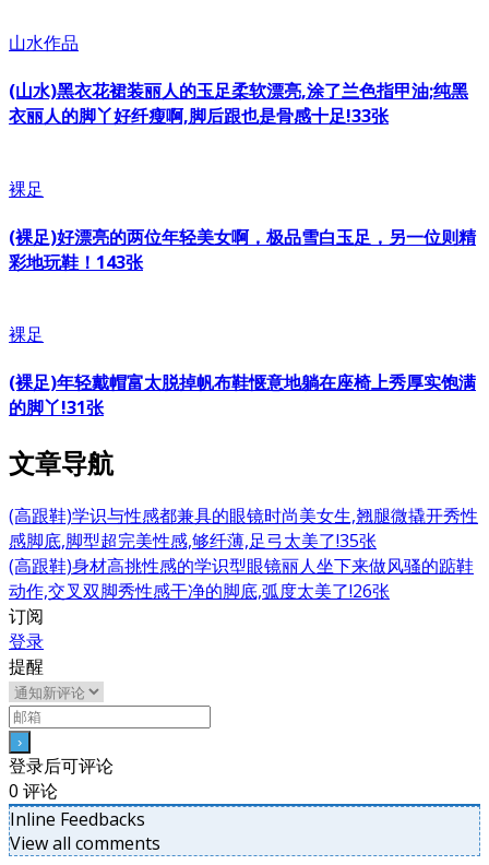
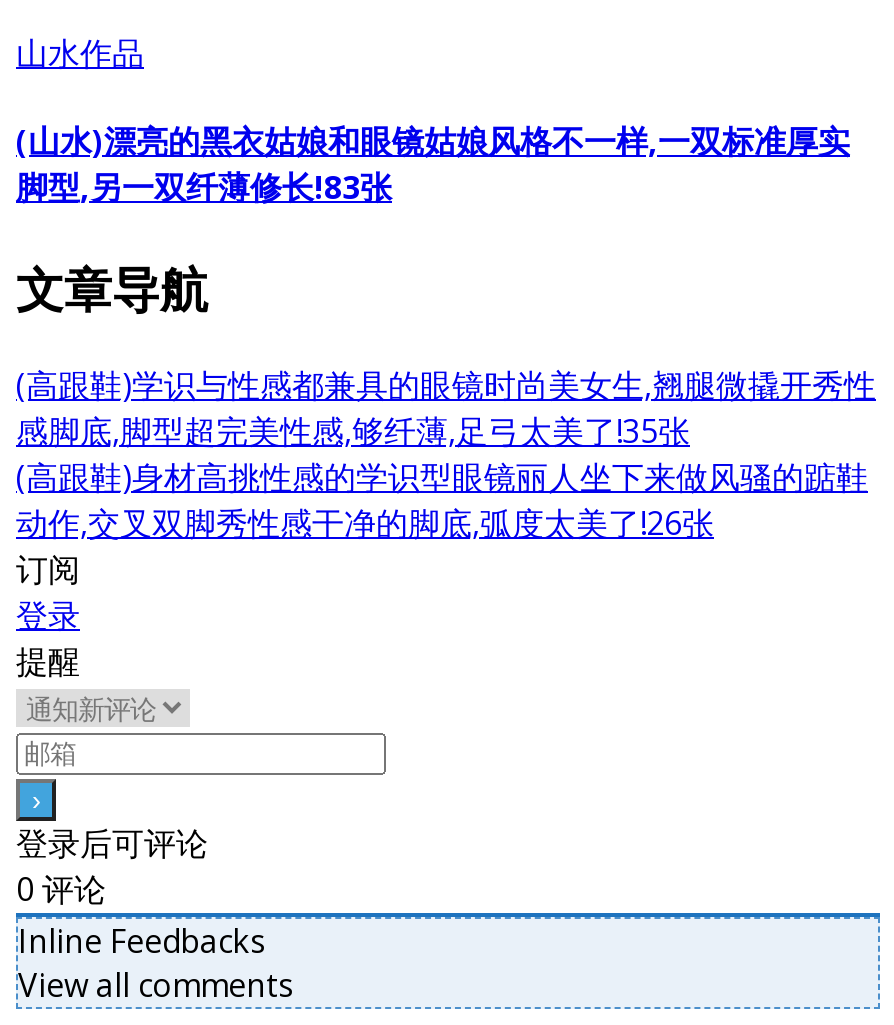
[9,79,476,420] (山水)黑衣花裙装丽人的玉足柔软漂亮,涂了兰色指甲油;纯黑 | 衣丽人的脚丫好纤瘦啊,脚后跟也是骨感十足!33张 | 裸足 | (裸足)好漂亮的两位年轻美女啊，极品雪白玉足，另一位则精 | 彩地玩鞋！143张 | 裸足 | (裸足)年轻戴帽富太脱掉帆布鞋惬意地躺在座椅上秀厚实饱满 | 的脚丫!31张 -> [16,120,850,210] (山水)漂亮的黑衣姑娘和眼镜姑娘风格不一样,一双标准厚实 | 脚型,另一双纤薄修长!83张

